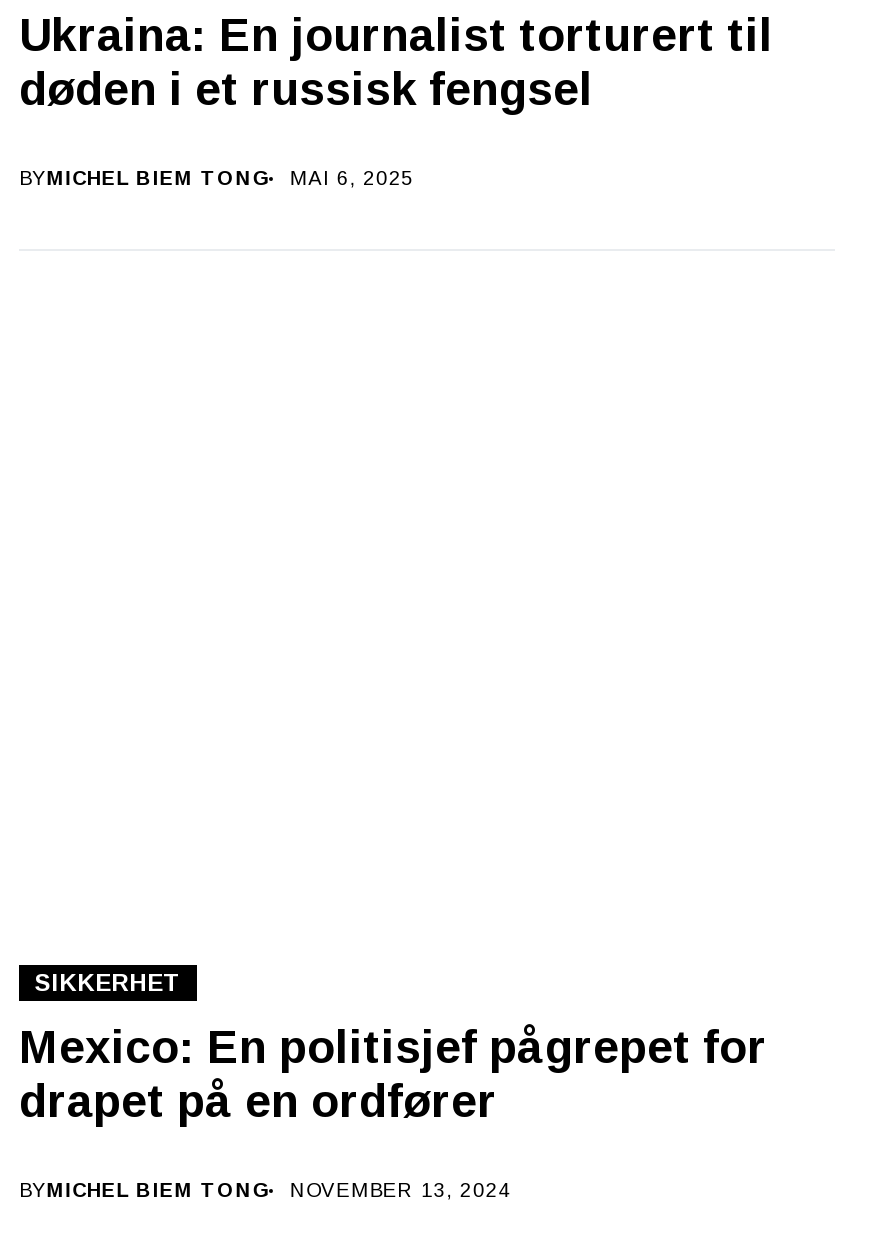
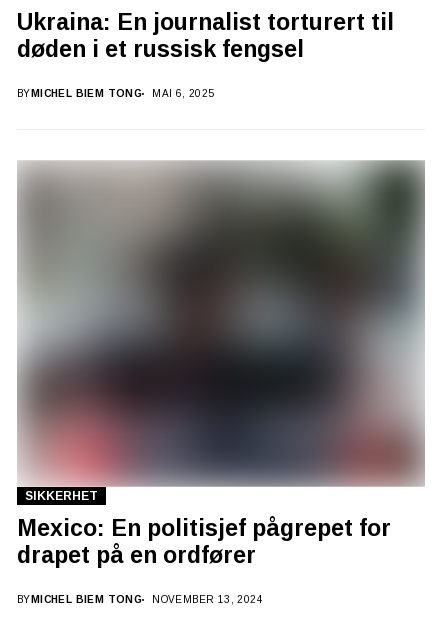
none -> [16,160,426,488] [image]

